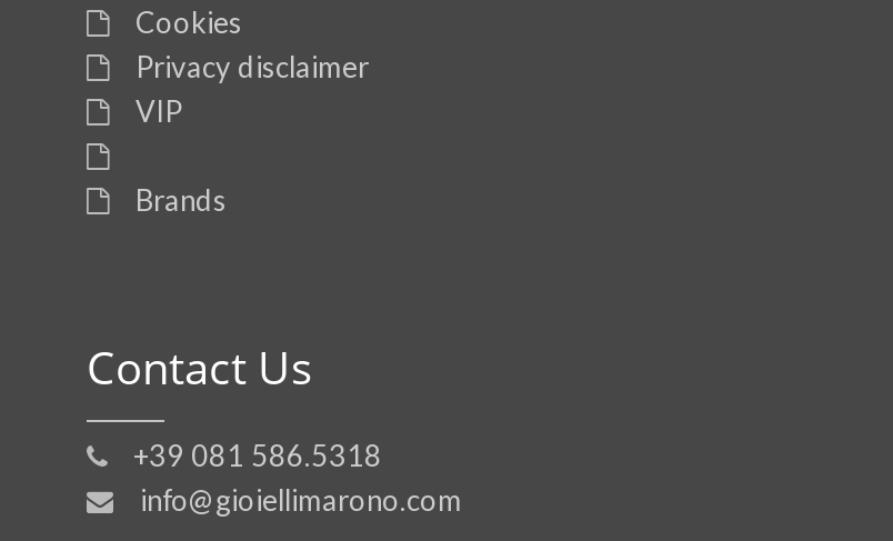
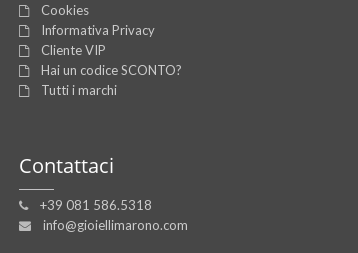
[87,50,369,398] Privacy disclaimer | VIP | Brands | Contact Us -> [19,22,182,179] Informativa Privacy | Cliente VIP | Hai un codice SCONTO? | Tutti i marchi | Contattaci

